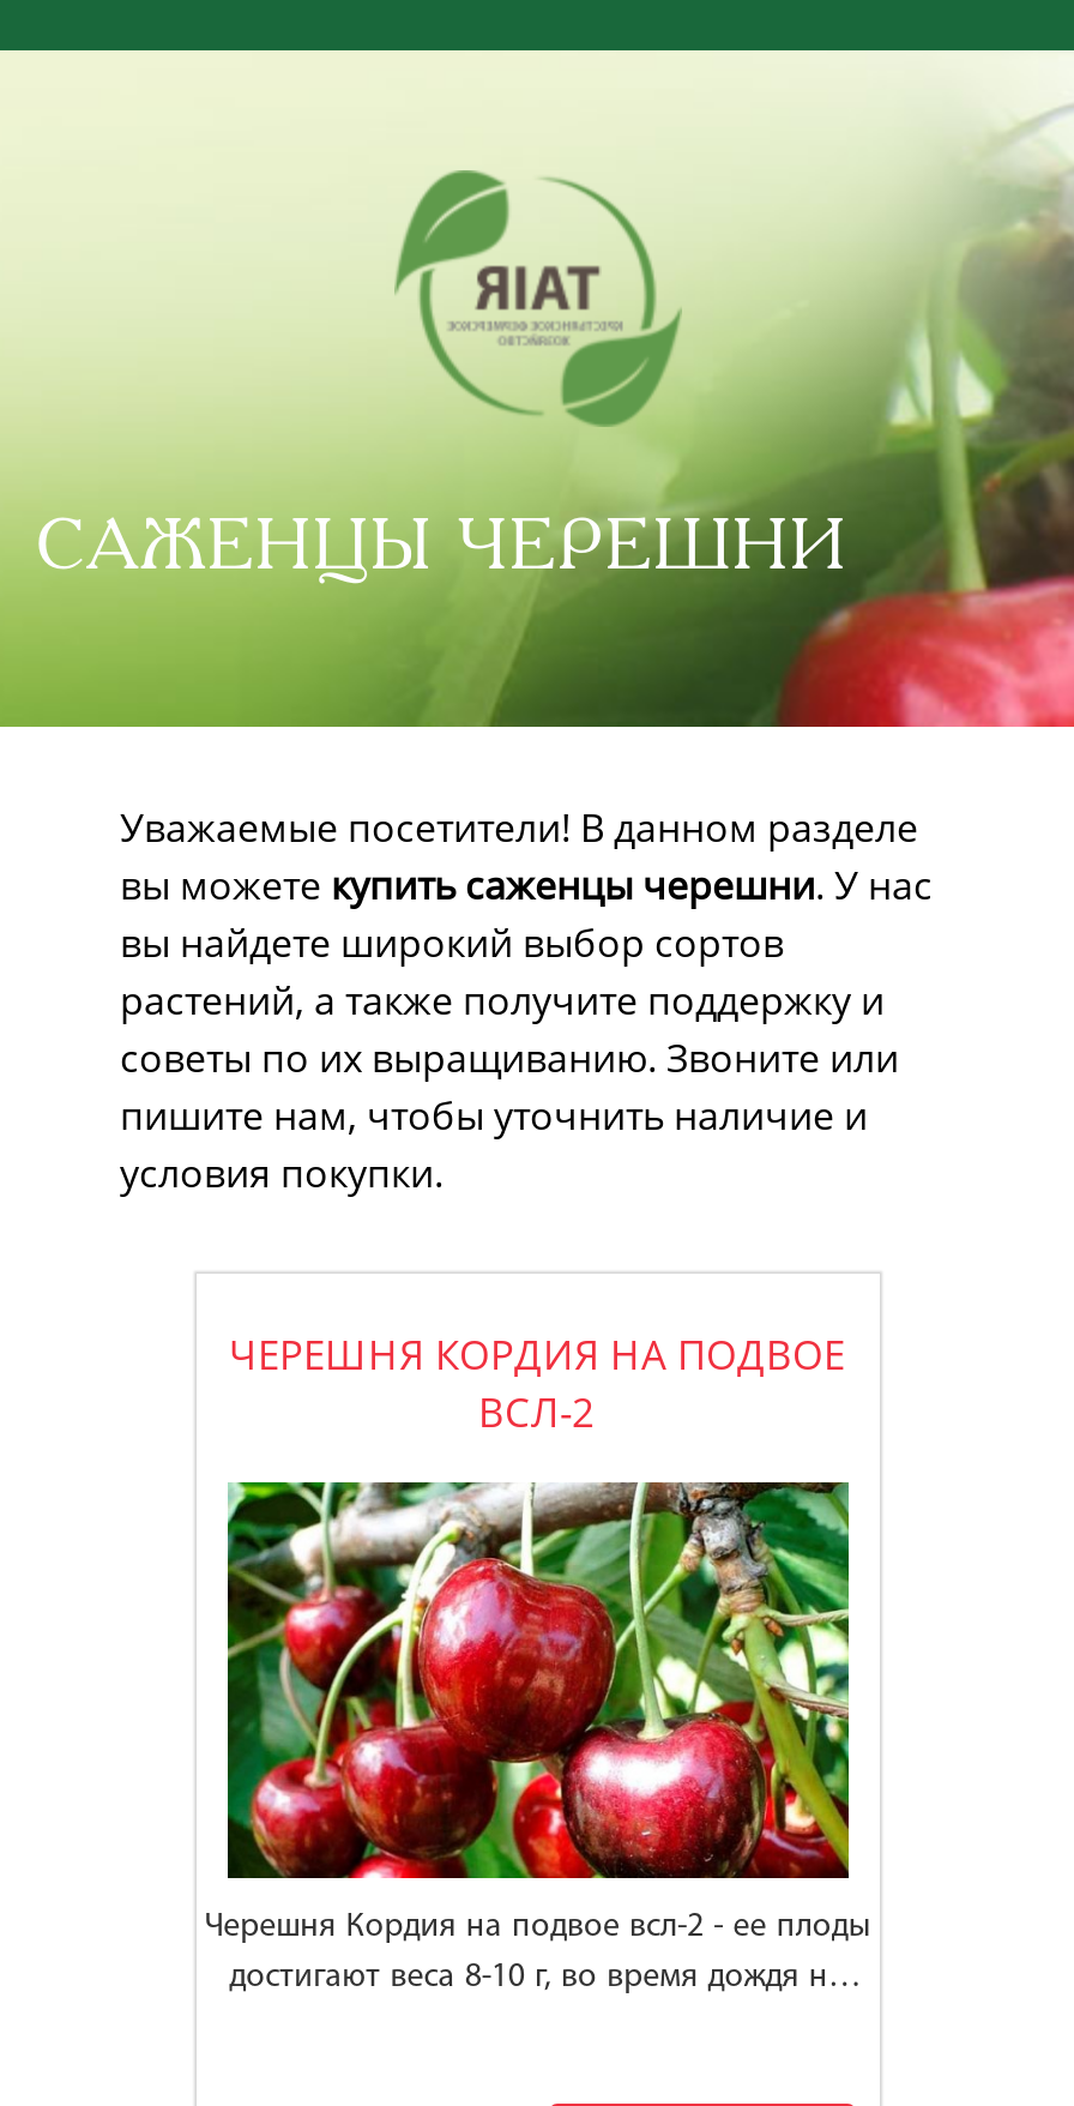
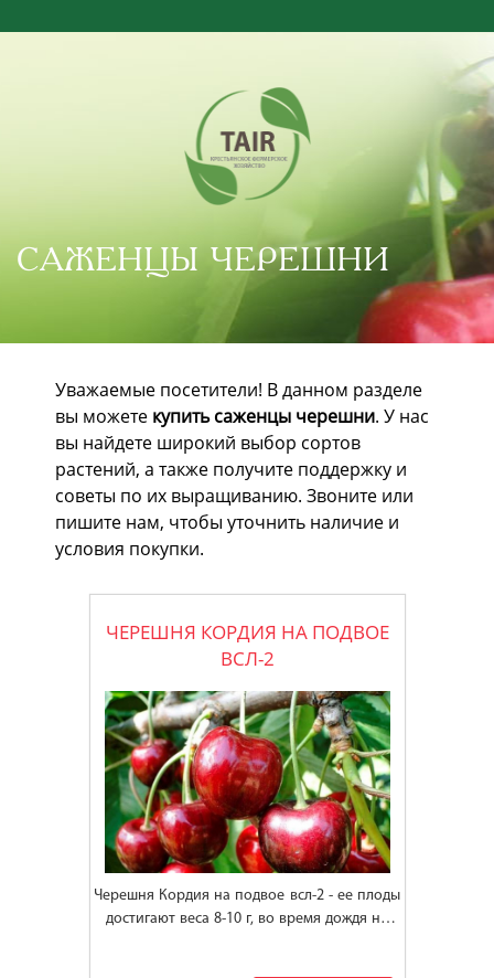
[393,170,681,427] [image] -> [183,87,312,205] [image]

